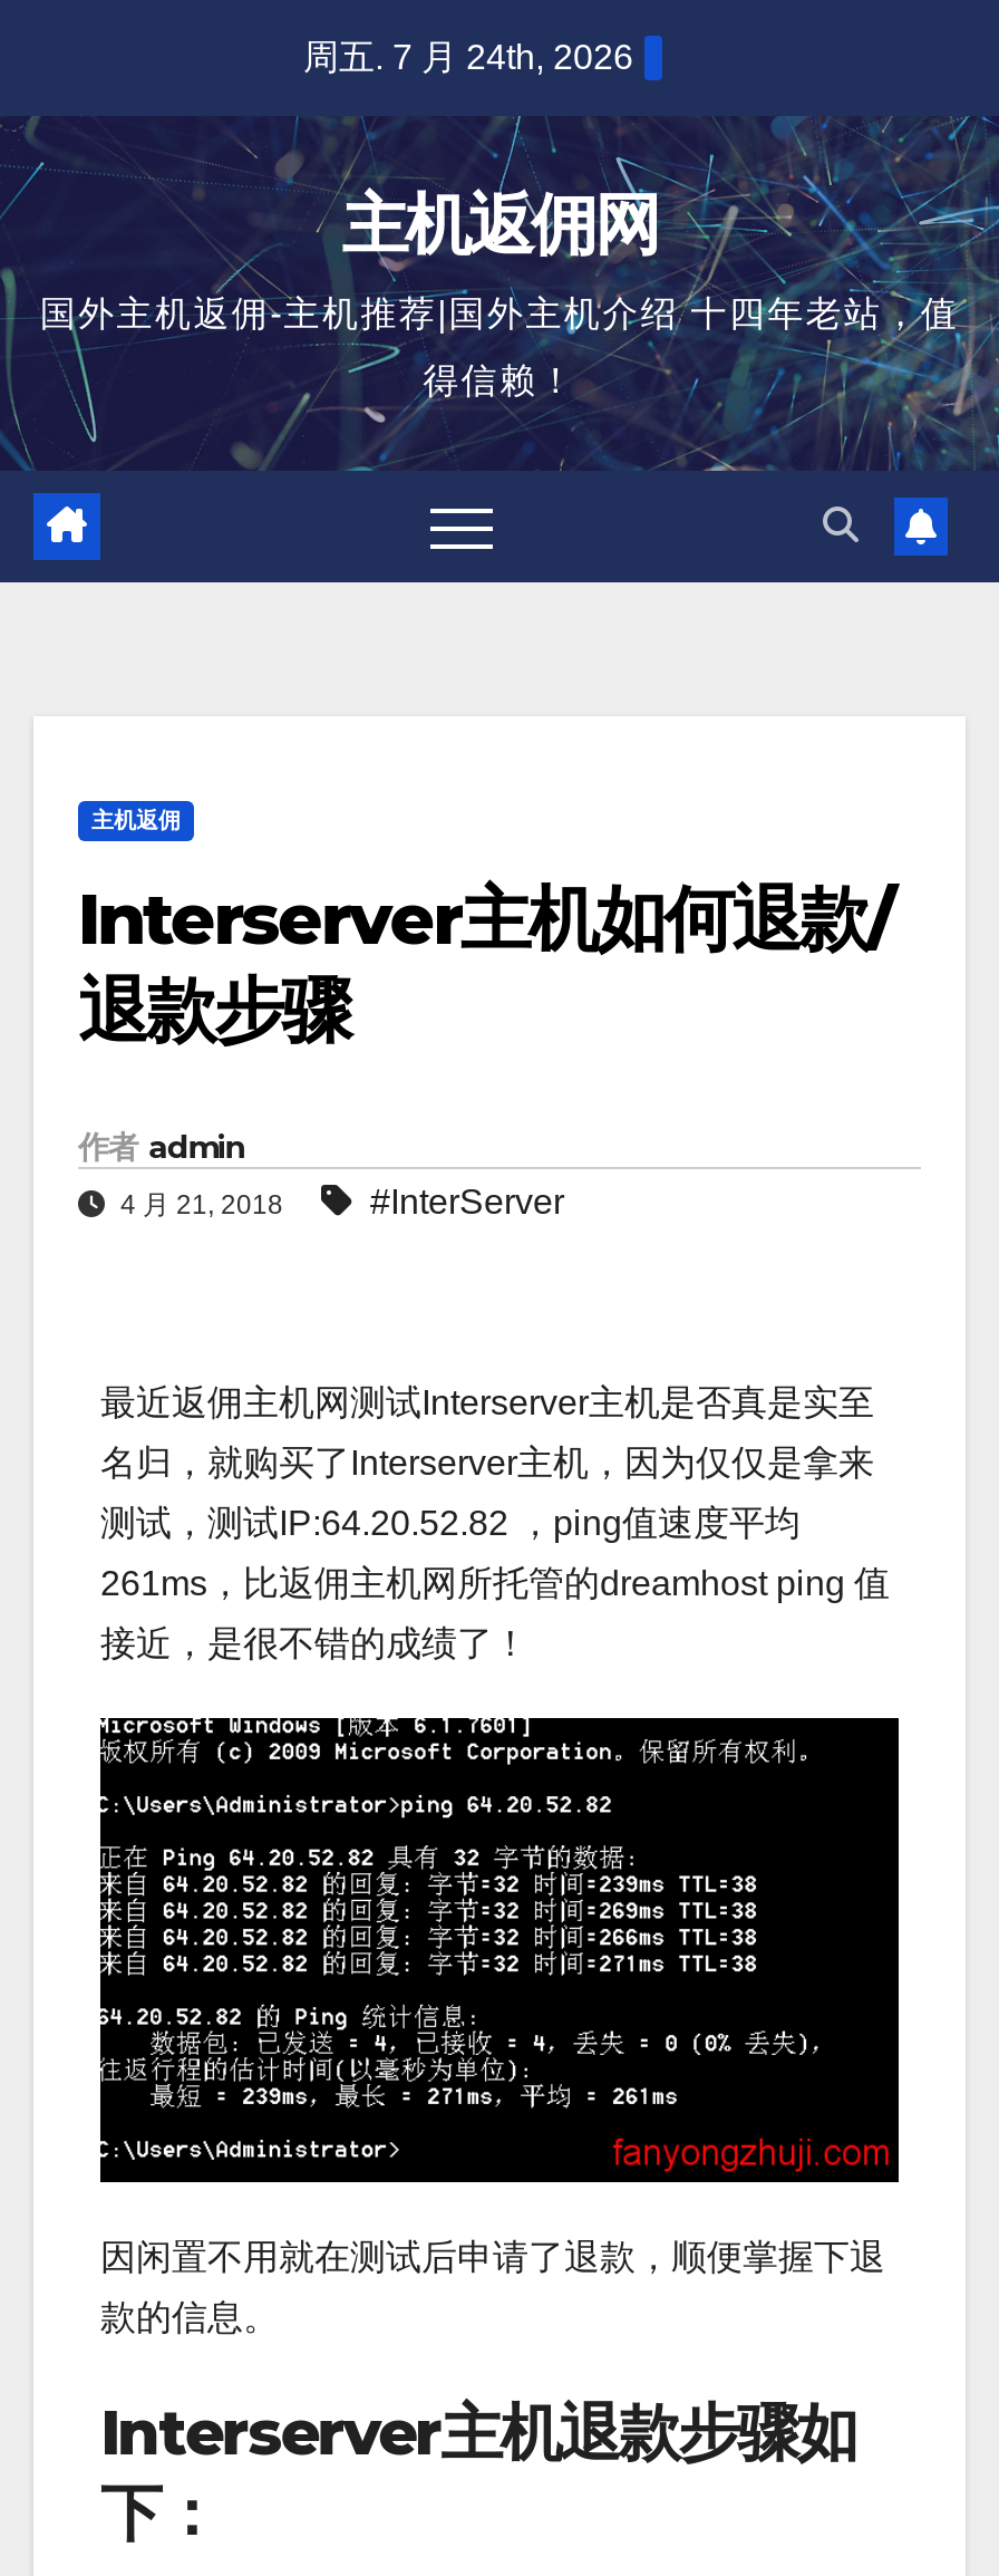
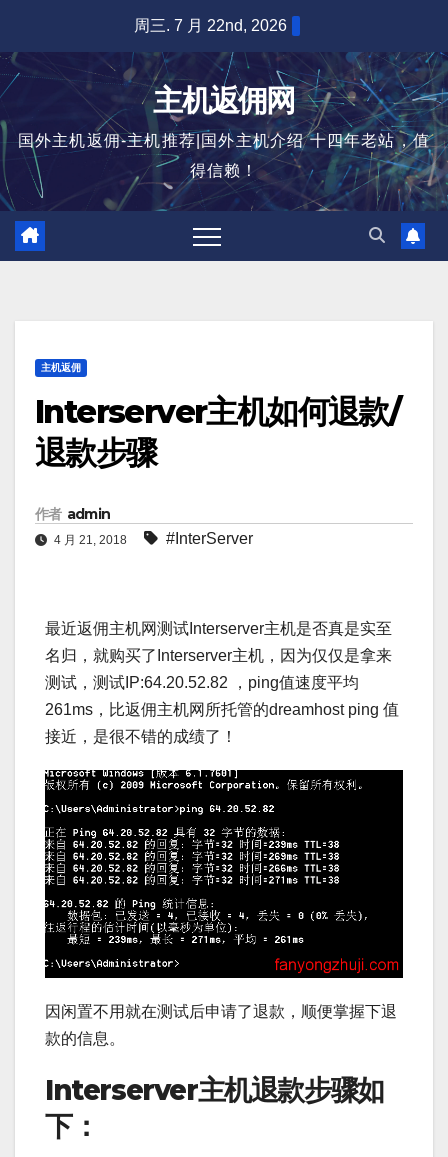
[303,38,633,76] 周五. 7 月 24th, 2026 -> [133,17,286,34] 周三. 7 月 22nd, 2026

